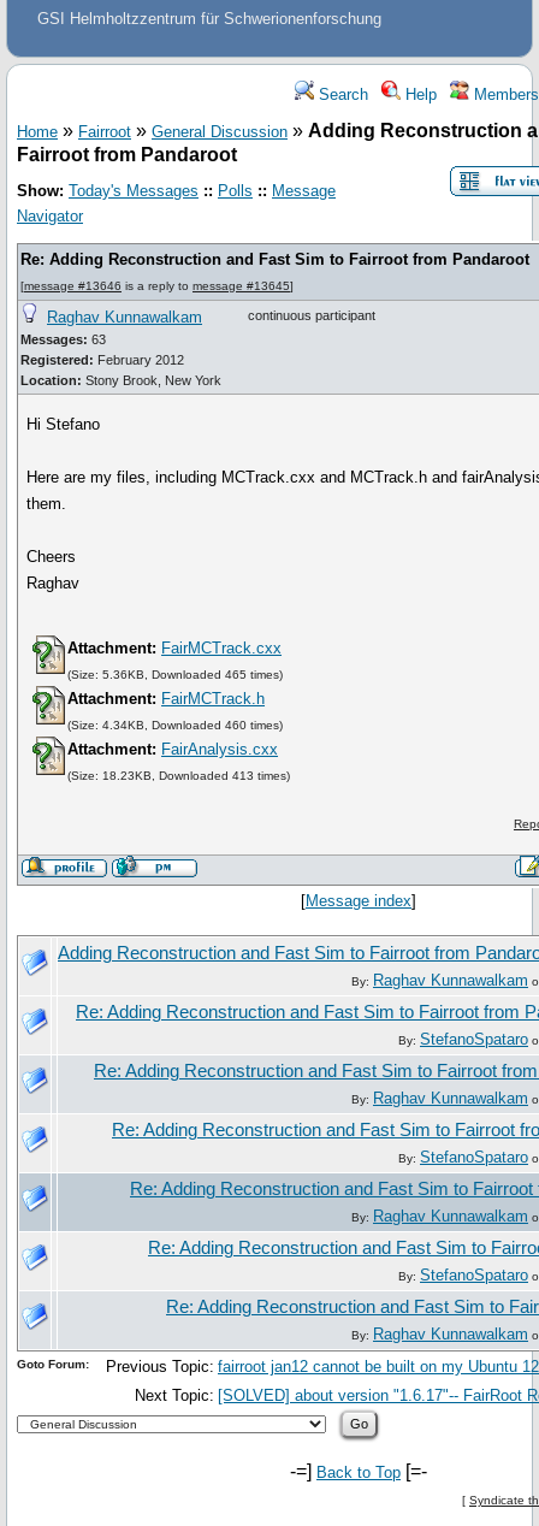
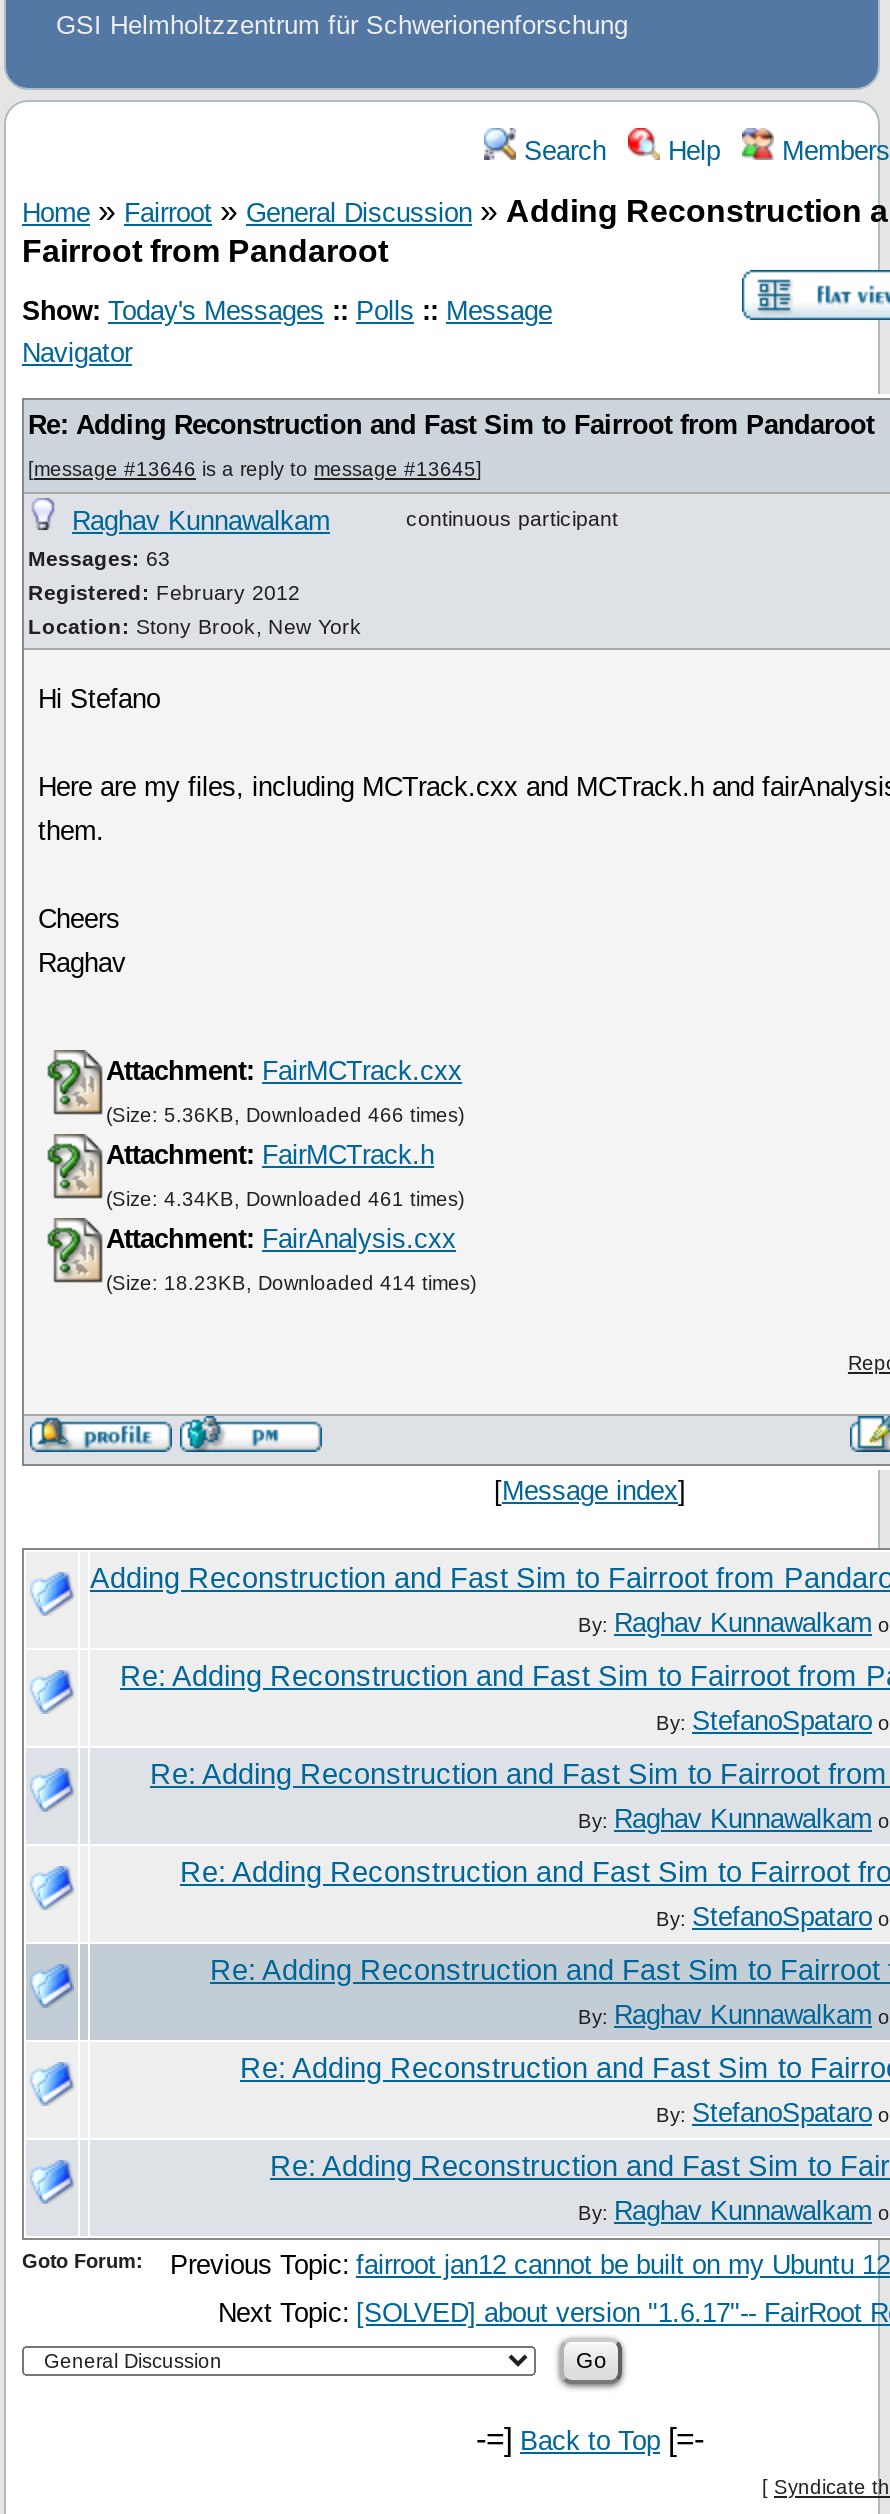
[67,668,283,681] (Size: 5.36KB, Downloaded 465 times) -> [106,1104,464,1126] (Size: 5.36KB, Downloaded 466 times)
[67,718,283,732] (Size: 4.34KB, Downloaded 460 times) -> [106,1188,464,1210] (Size: 4.34KB, Downloaded 461 times)
[67,769,290,782] (Size: 18.23KB, Downloaded 413 times) -> [106,1272,476,1294] (Size: 18.23KB, Downloaded 414 times)

